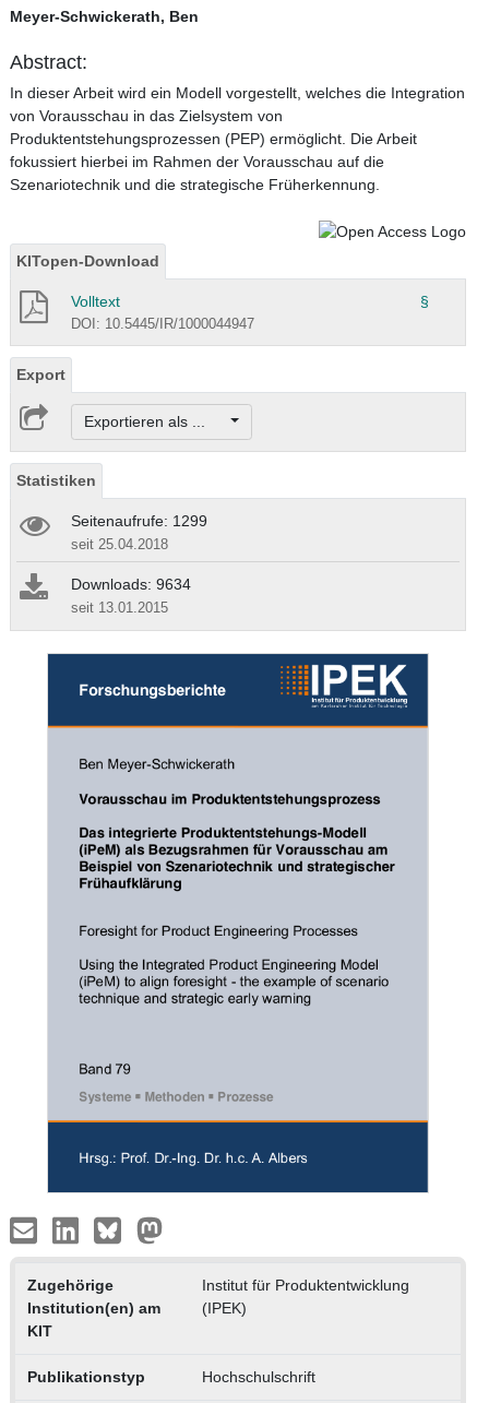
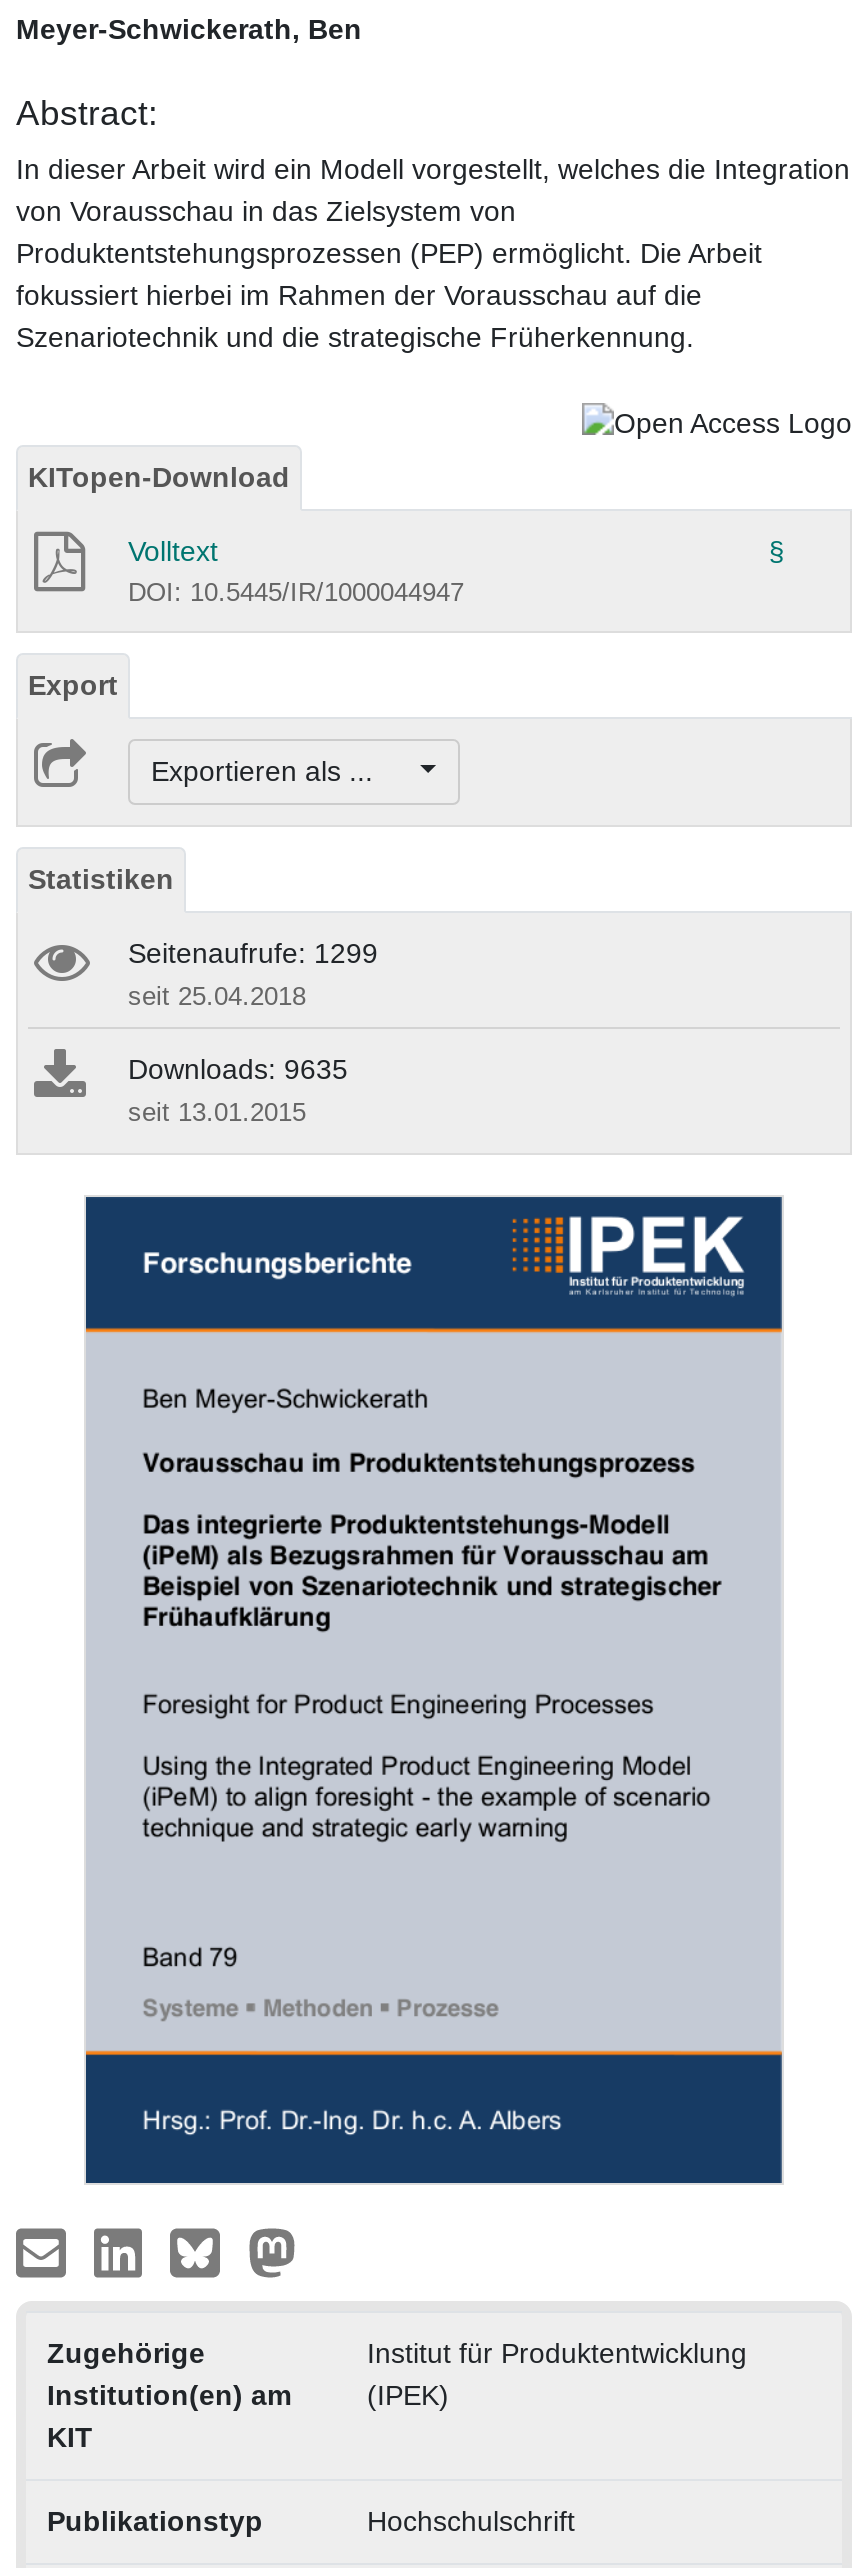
[71,576,191,593] Downloads: 9634 -> [128,1054,348,1086] Downloads: 9635

